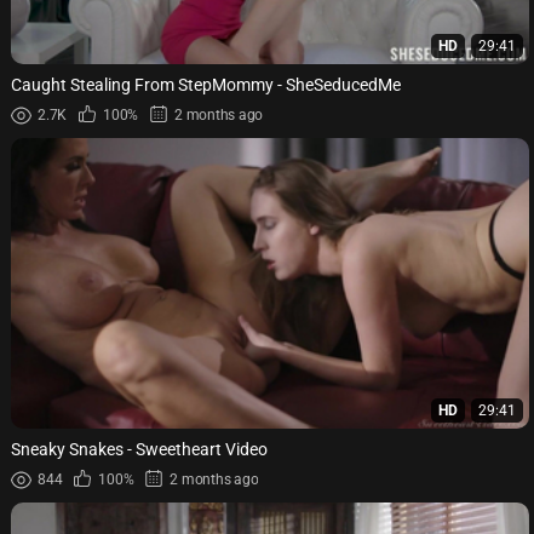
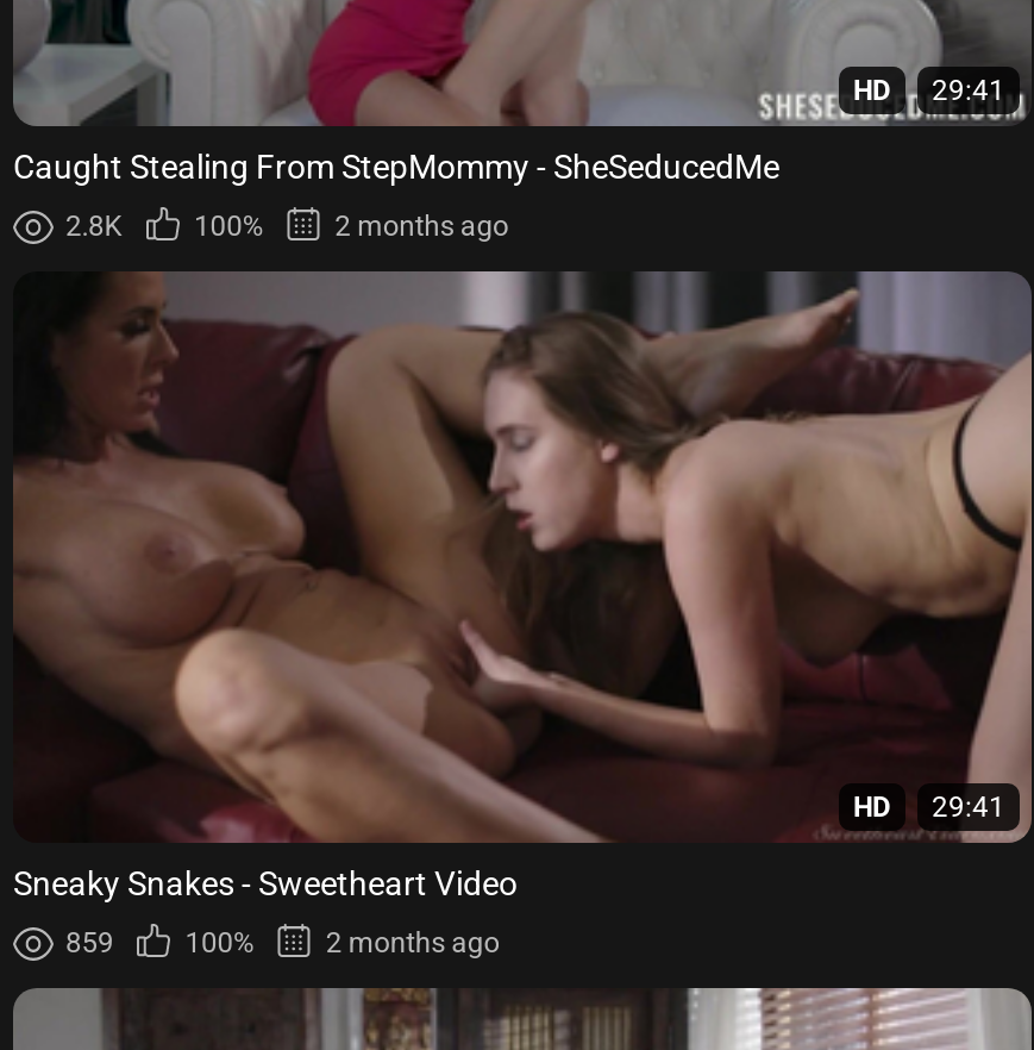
[38,107,67,124] 2.7K -> [65,210,123,243] 2.8K
[38,471,62,488] 844 -> [65,926,114,959] 859

